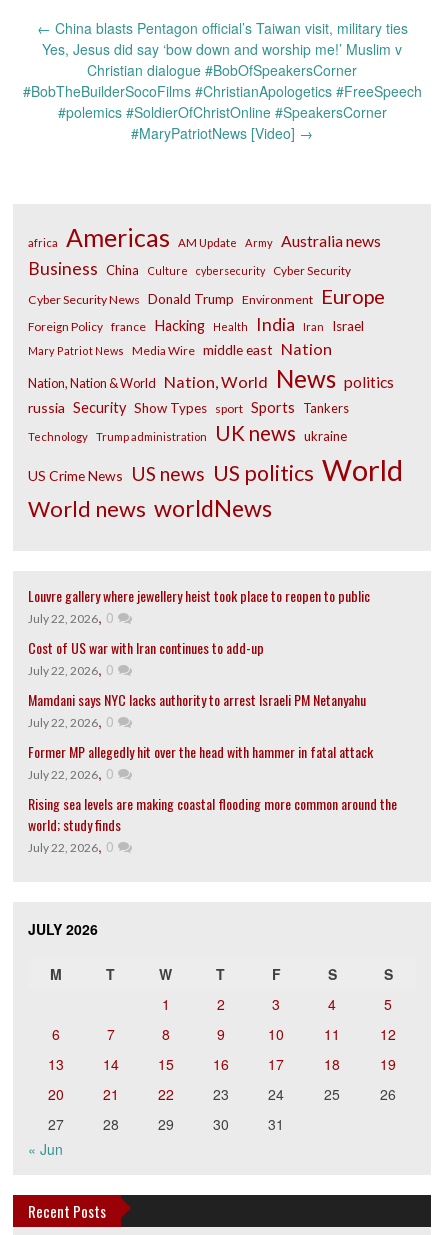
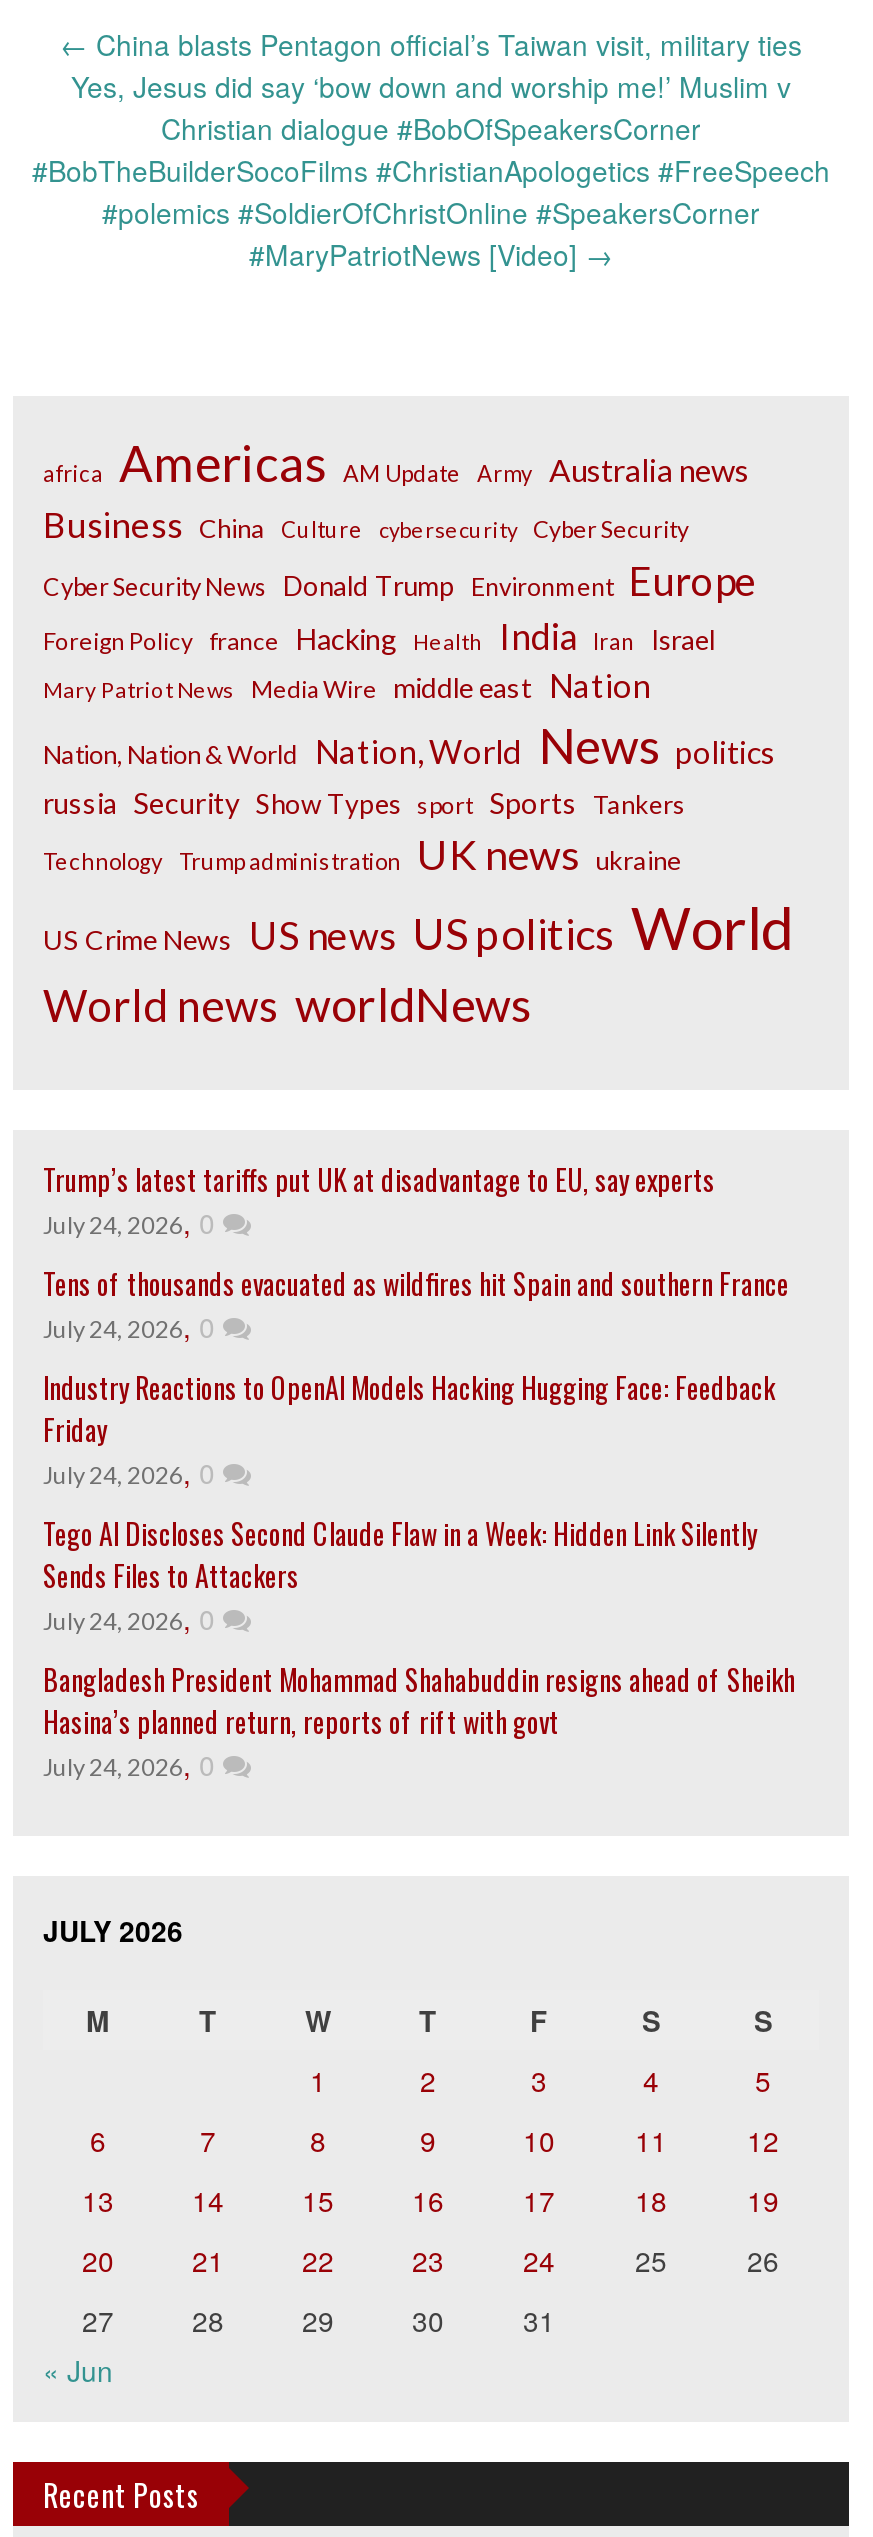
[28,585,370,627] Louvre gallery where jewellery heist took place to reopen to public | July 22, 2026, 0 -> [43,1158,715,1242] Trump’s latest tariffs put UK at disadvantage to EU, say experts | July 24, 2026, 0
[28,637,264,679] Cost of US war with Iran continues to add-up | July 22, 2026, 0 -> [43,1262,789,1346] Tens of thousands evacuated as wildfires hit Spain and southern France | July 24, 2026, 0
[28,689,366,731] Mamdani says NYC lacks authority to arrest Israeli PM Netanyahu | July 22, 2026, 0 -> [43,1366,775,1492] Industry Reactions to OpenAI Models Hacking Hugging Face: Feedback | Friday | July 24, 2026, 0
[28,741,373,783] Former MP allegedly hit over the head with hammer in fatal attack | July 22, 2026, 0 -> [43,1512,757,1638] Tego AI Discloses Second Claude Flaw in a Week: Hidden Link Silently | Sends Files to Attackers | July 24, 2026, 0
[28,793,397,856] Rising sea levels are making coastal flooding more common around the | world; study finds | July 22, 2026, 0 -> [43,1658,795,1784] Bangladesh President Mohammad Shahabuddin resigns ahead of Sheikh | Hasina’s planned return, reports of rift with govt | July 24, 2026, 0

